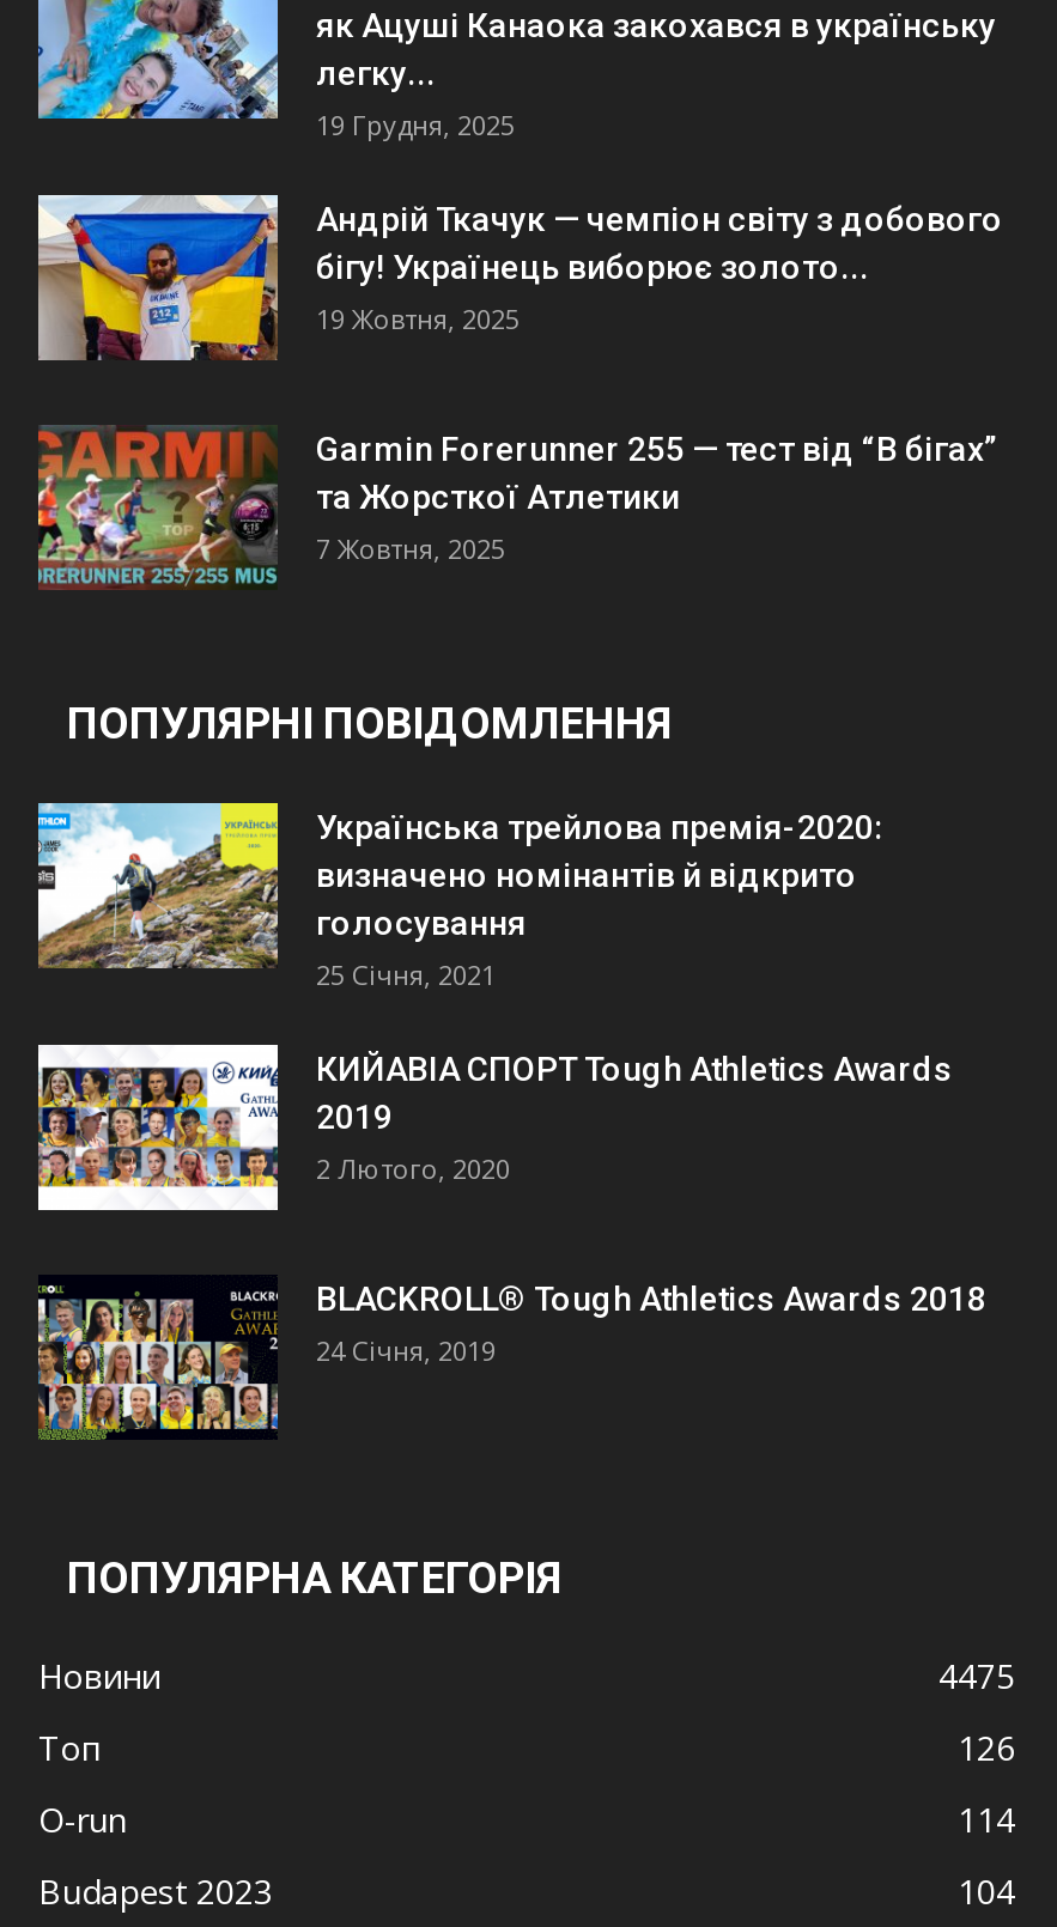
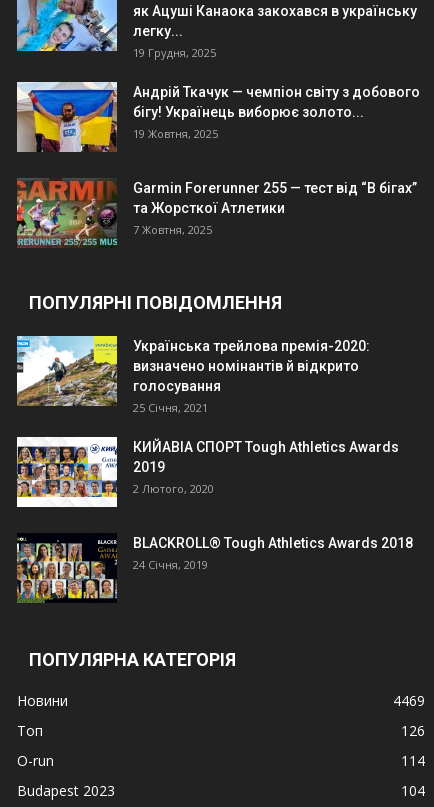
[938,1653,1015,1699] 4475 -> [393,691,425,710] 4469

